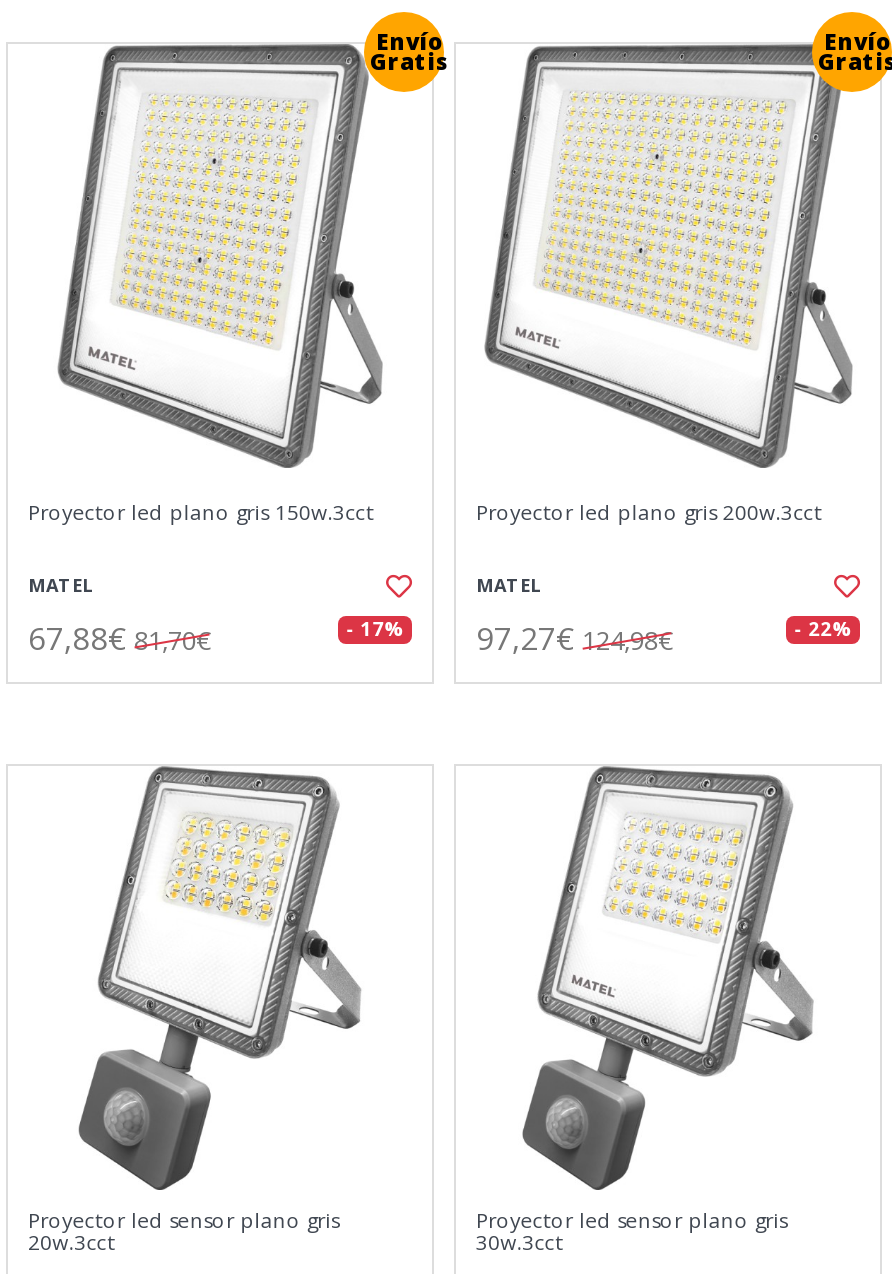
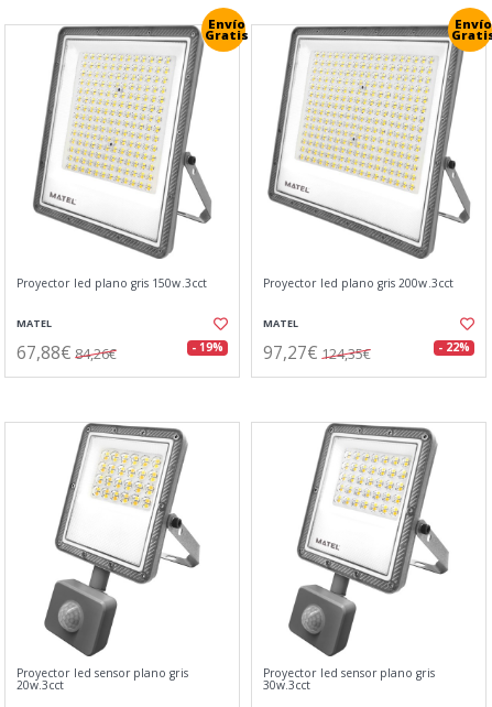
[28,616,210,660] 67,88€ 81,70€ -> [17,340,117,365] 67,88€ 84,26€
[346,617,404,643] - 17% -> [192,341,224,355] - 19%
[476,616,672,660] 97,27€ 124,98€ -> [263,340,371,365] 97,27€ 124,35€

